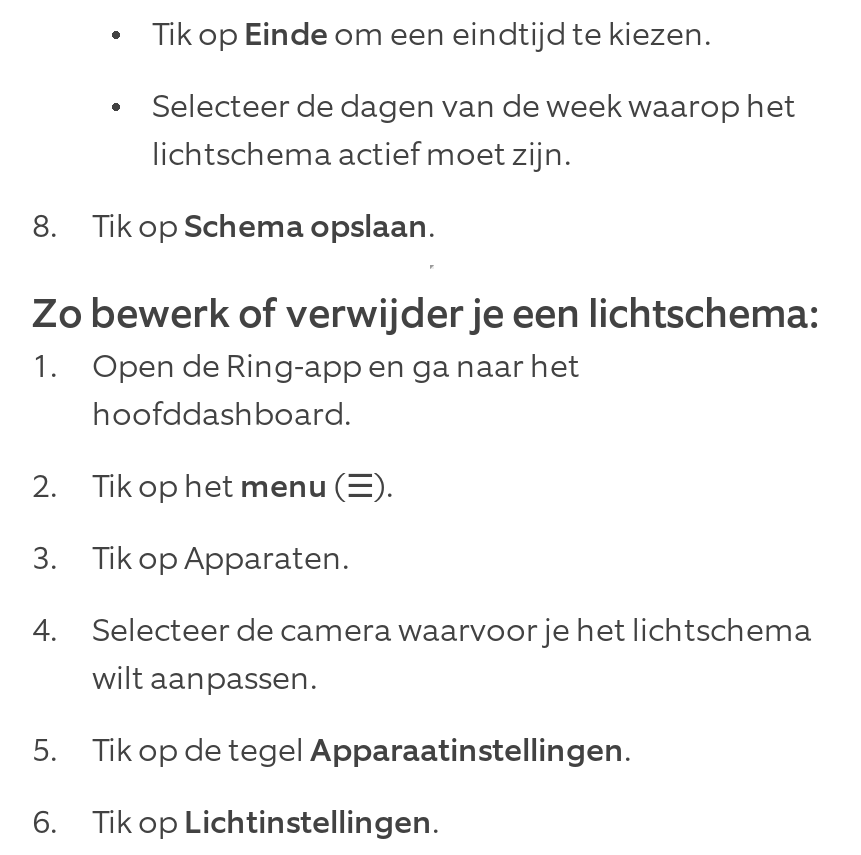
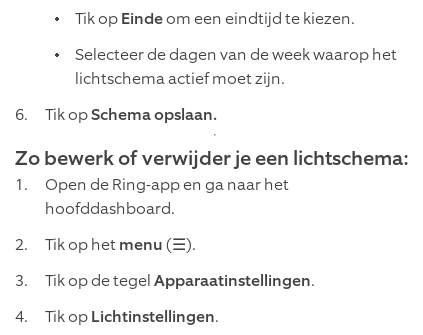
[92,537,812,699] Tik op Apparaten. | Selecteer de camera waarvoor je het lichtschema | wilt aanpassen. -> none

